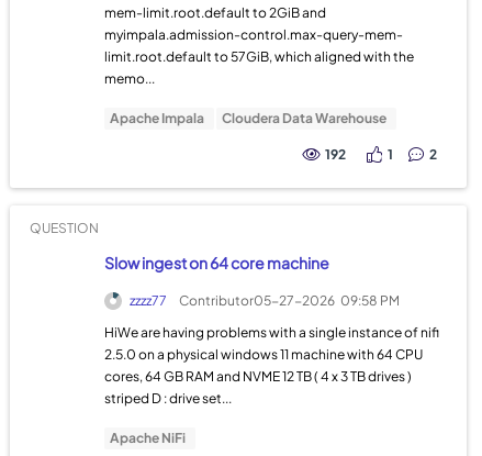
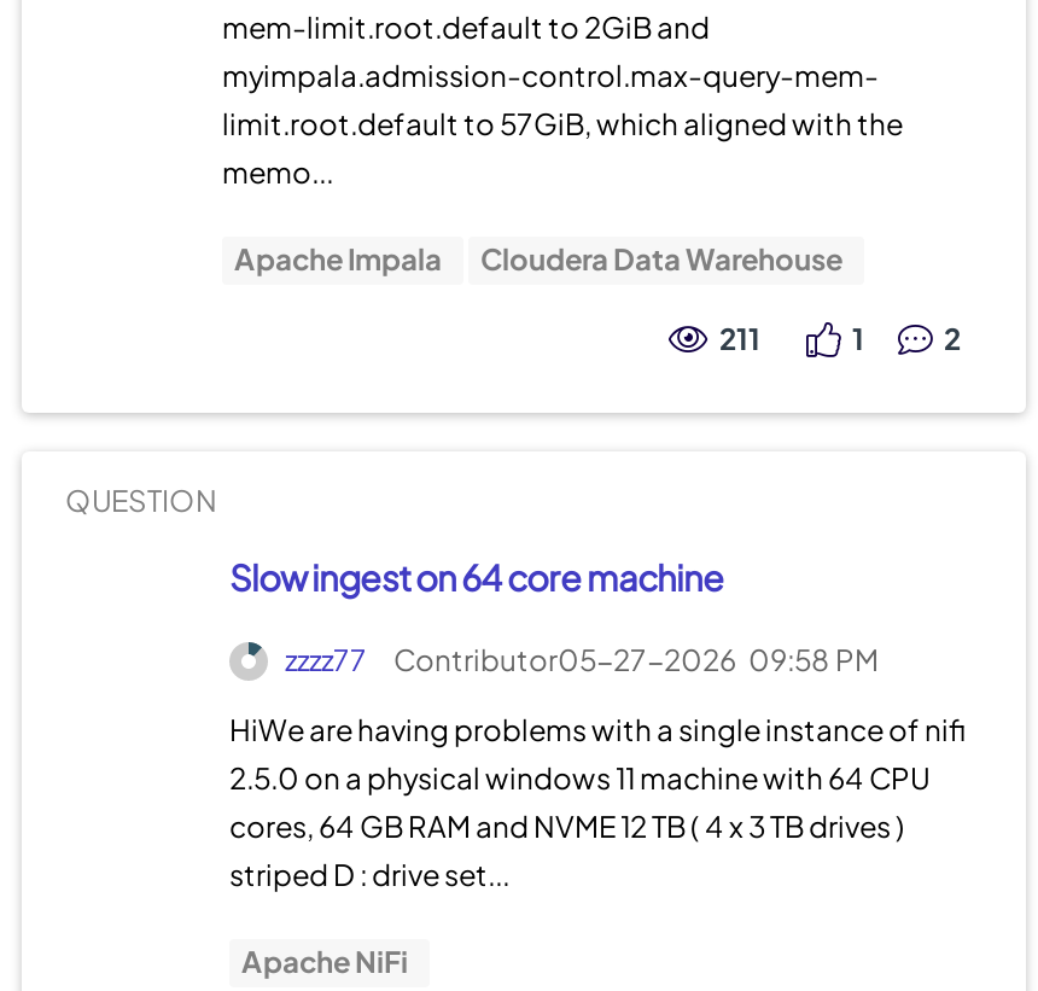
[325,146,346,163] 192 -> [719,321,760,357] 211

